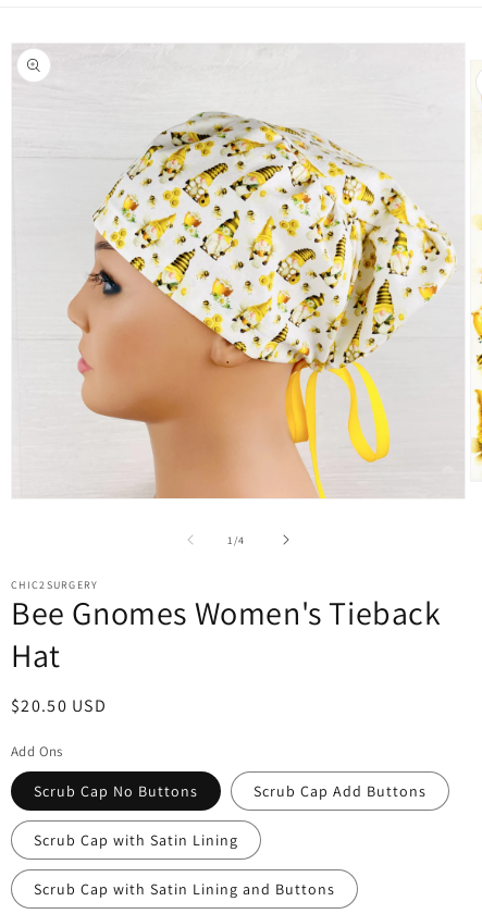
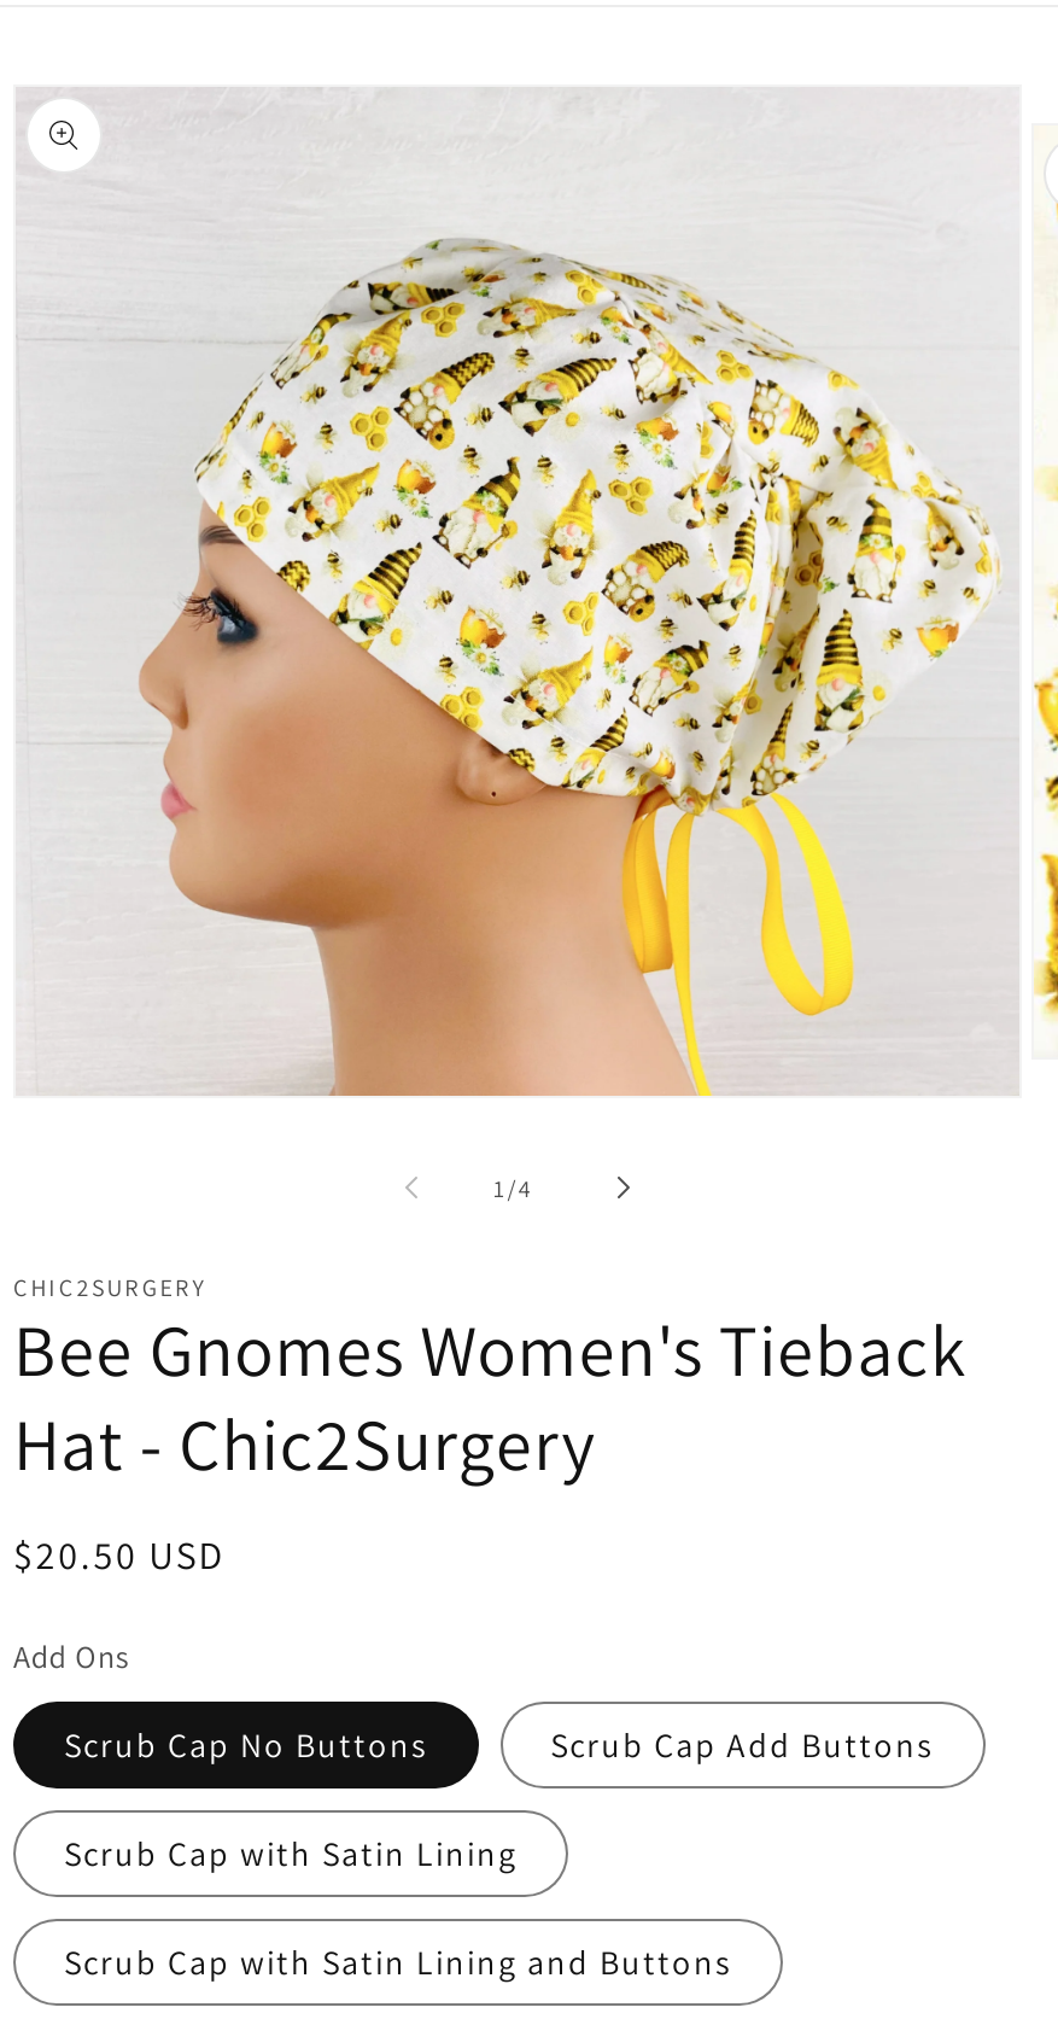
[11,633,61,677] Hat -> [13,1395,597,1492] Hat - Chic2Surgery

